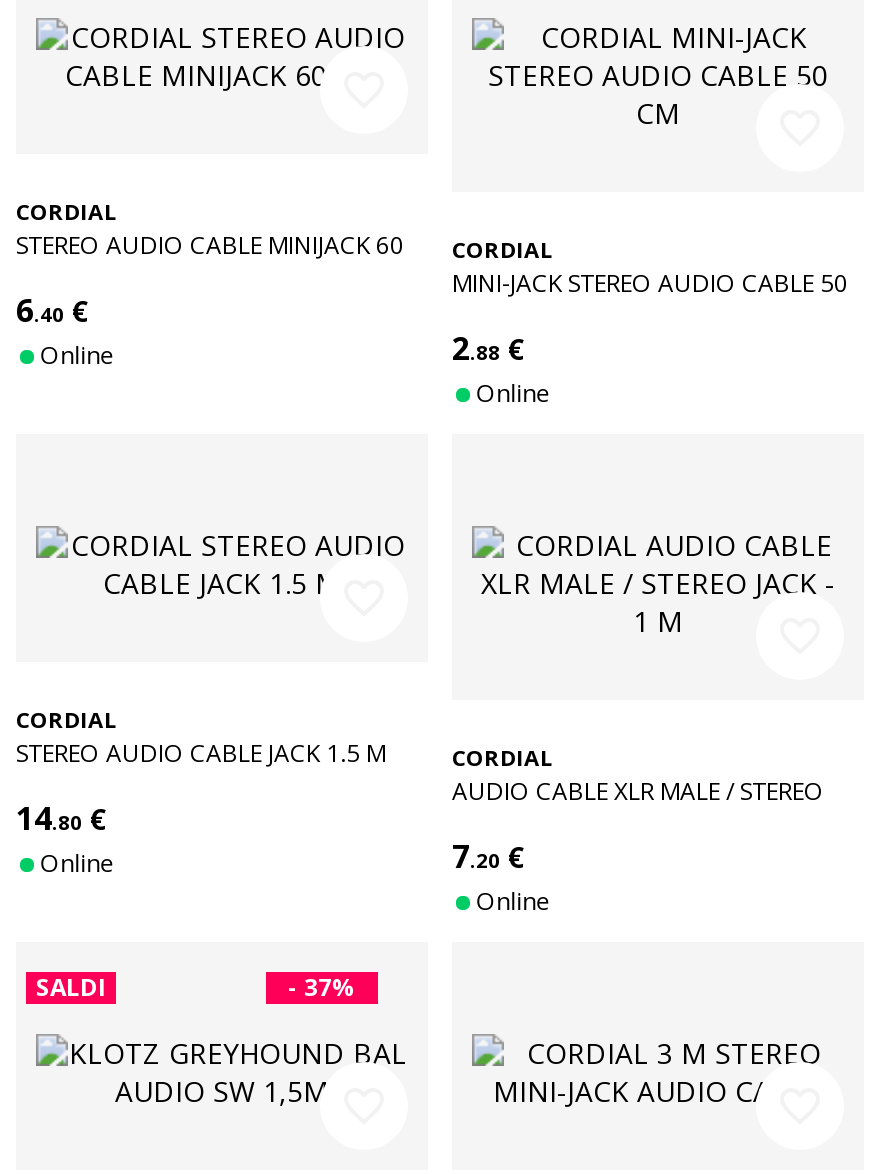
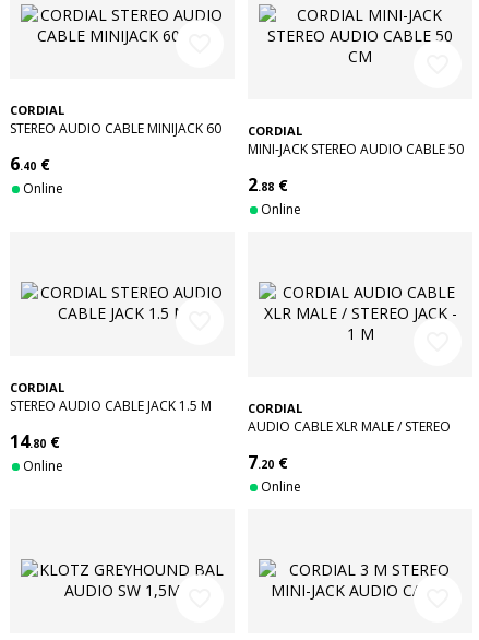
[36,970,356,1004] SALDI | - 37% -> none

